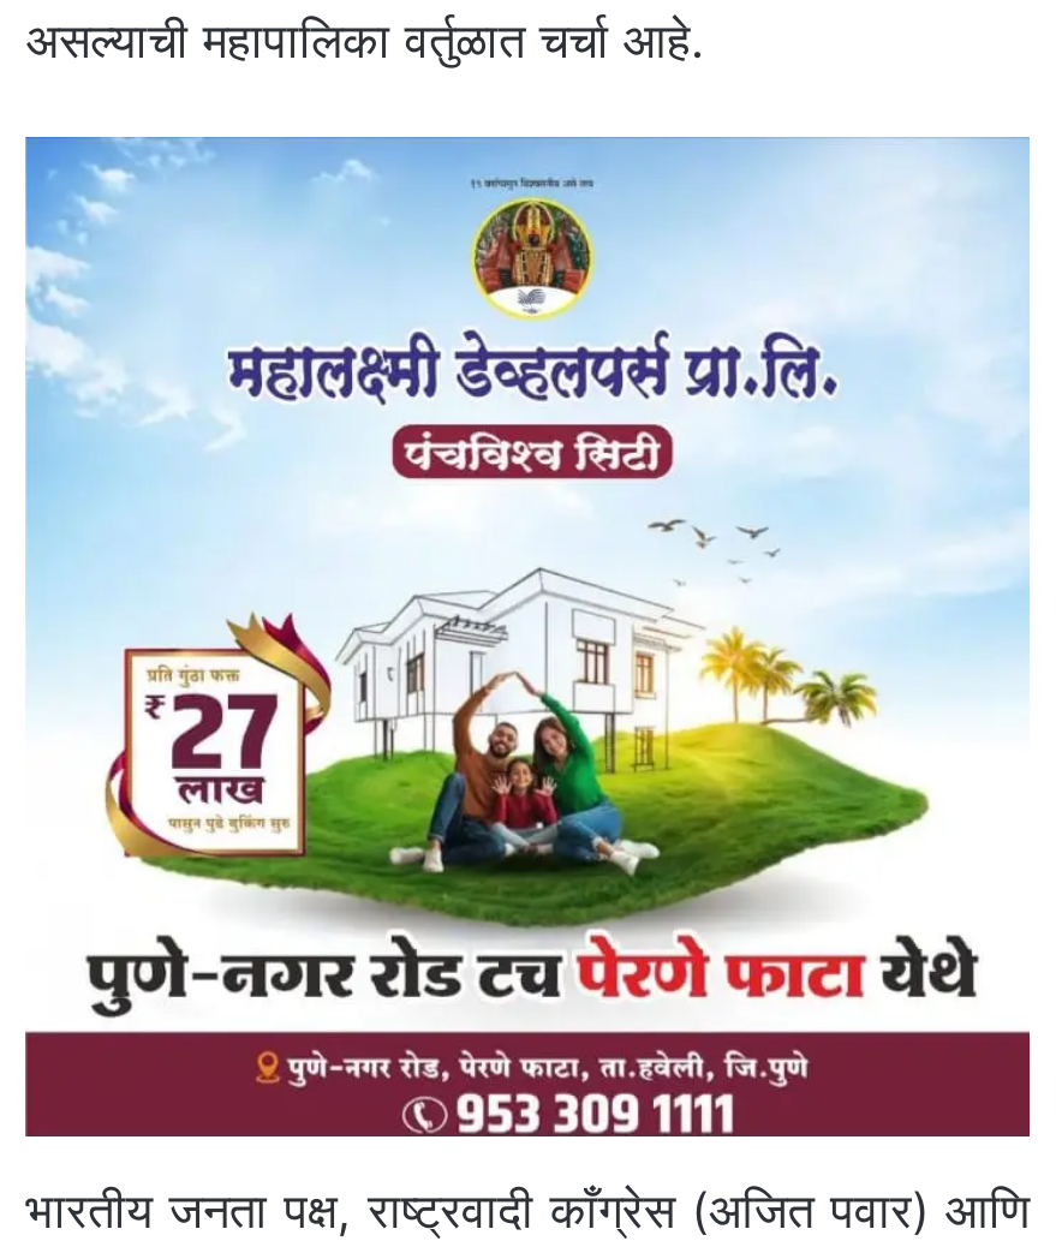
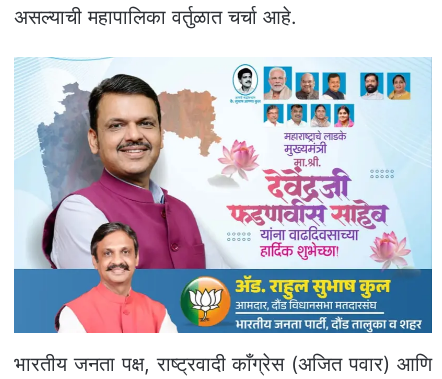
[23,135,1032,1139] [image] -> [13,57,433,334] [image]

